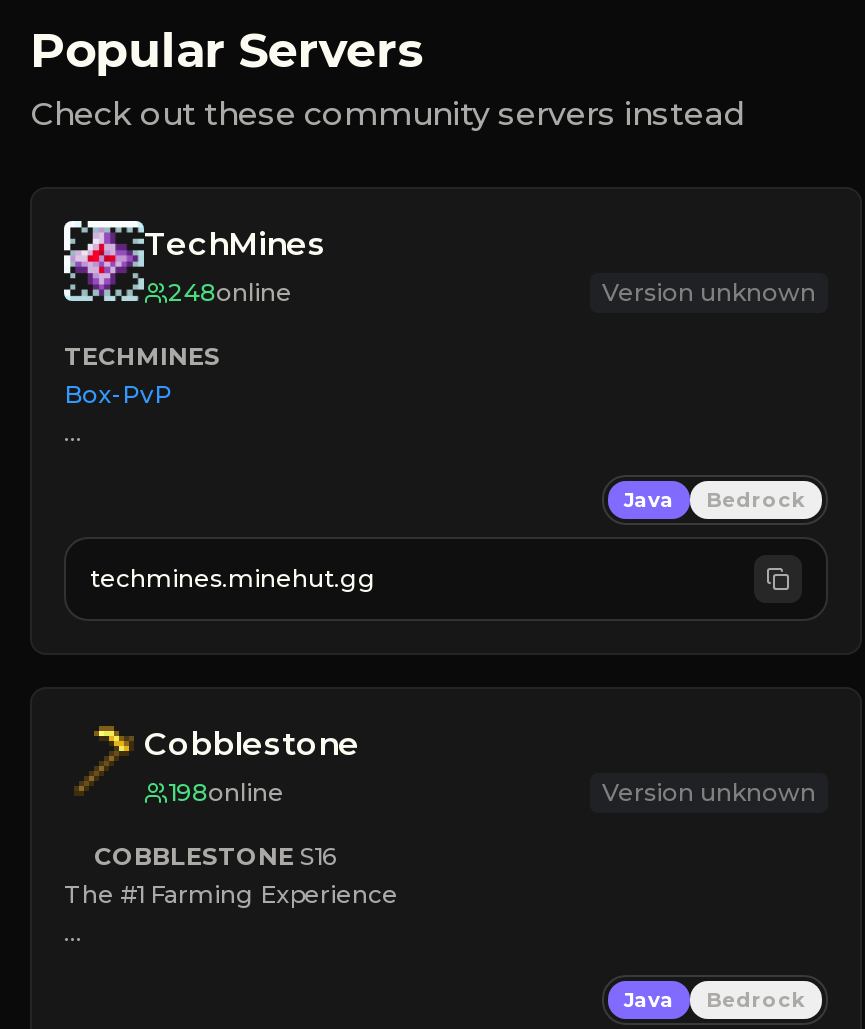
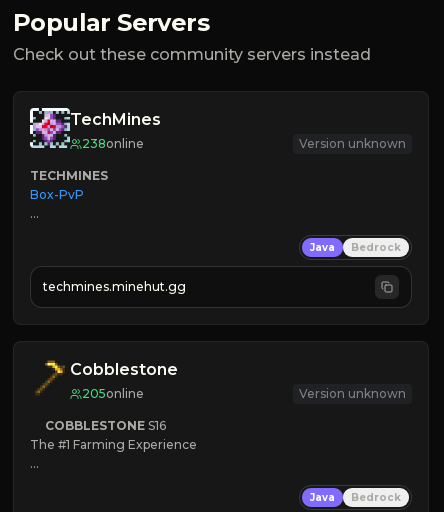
[168,277,292,307] 248online -> [82,136,144,151] 238online
[168,777,284,807] 198online -> [82,386,144,401] 205online

